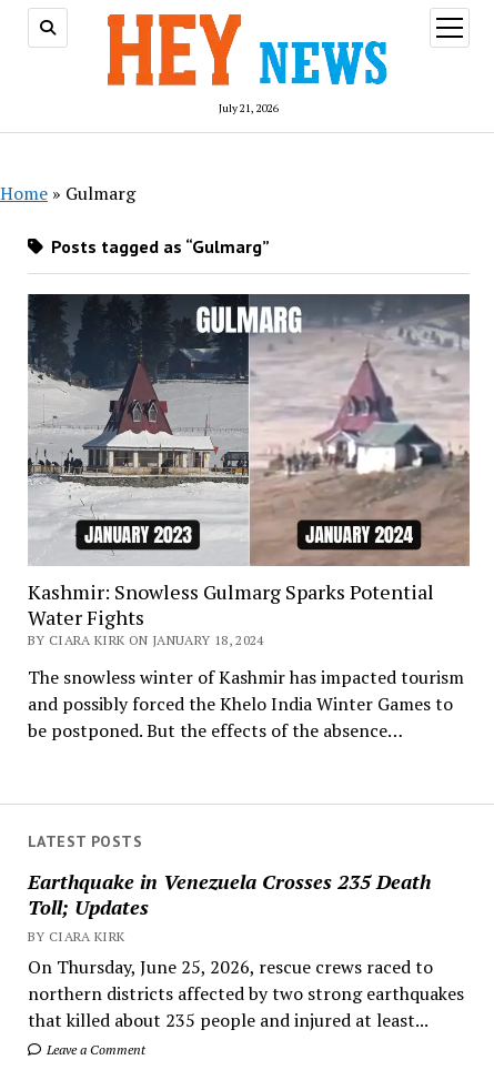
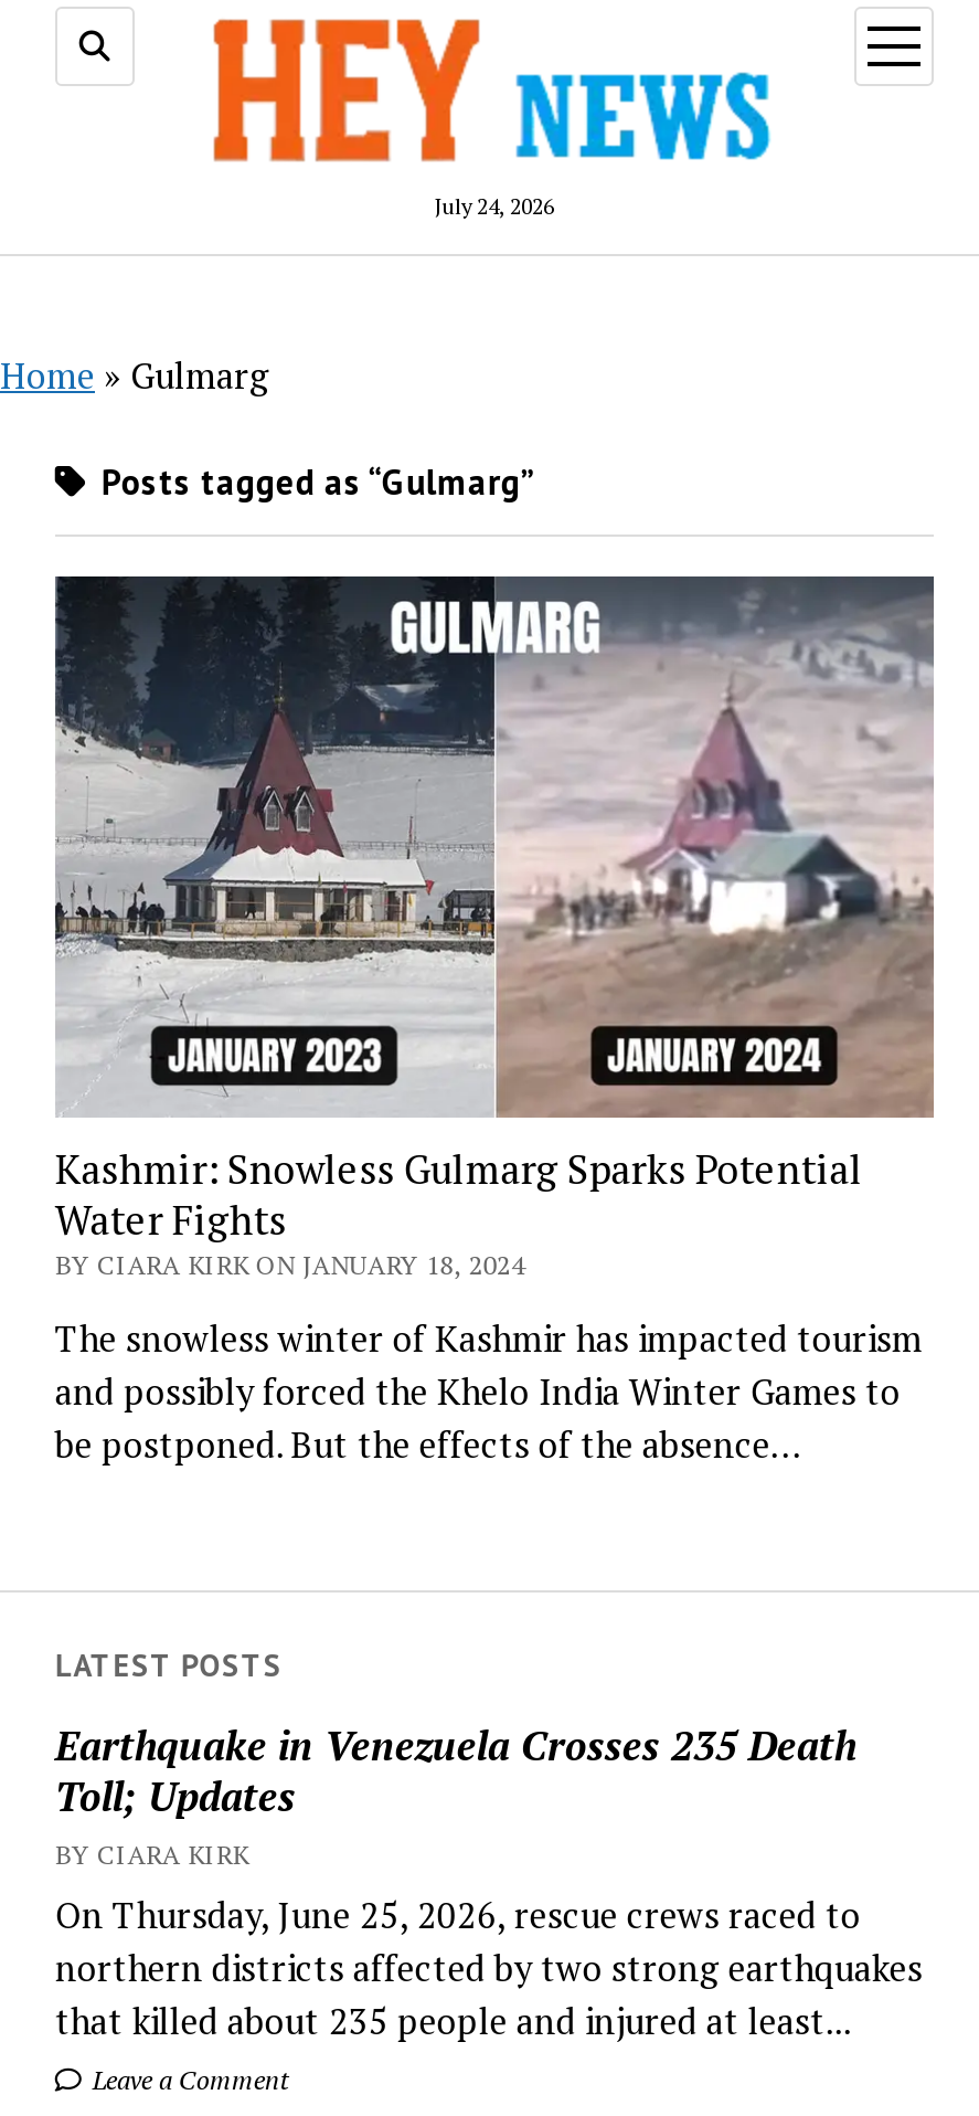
[219,101,279,115] July 21, 2026 -> [435,192,554,221] July 24, 2026

